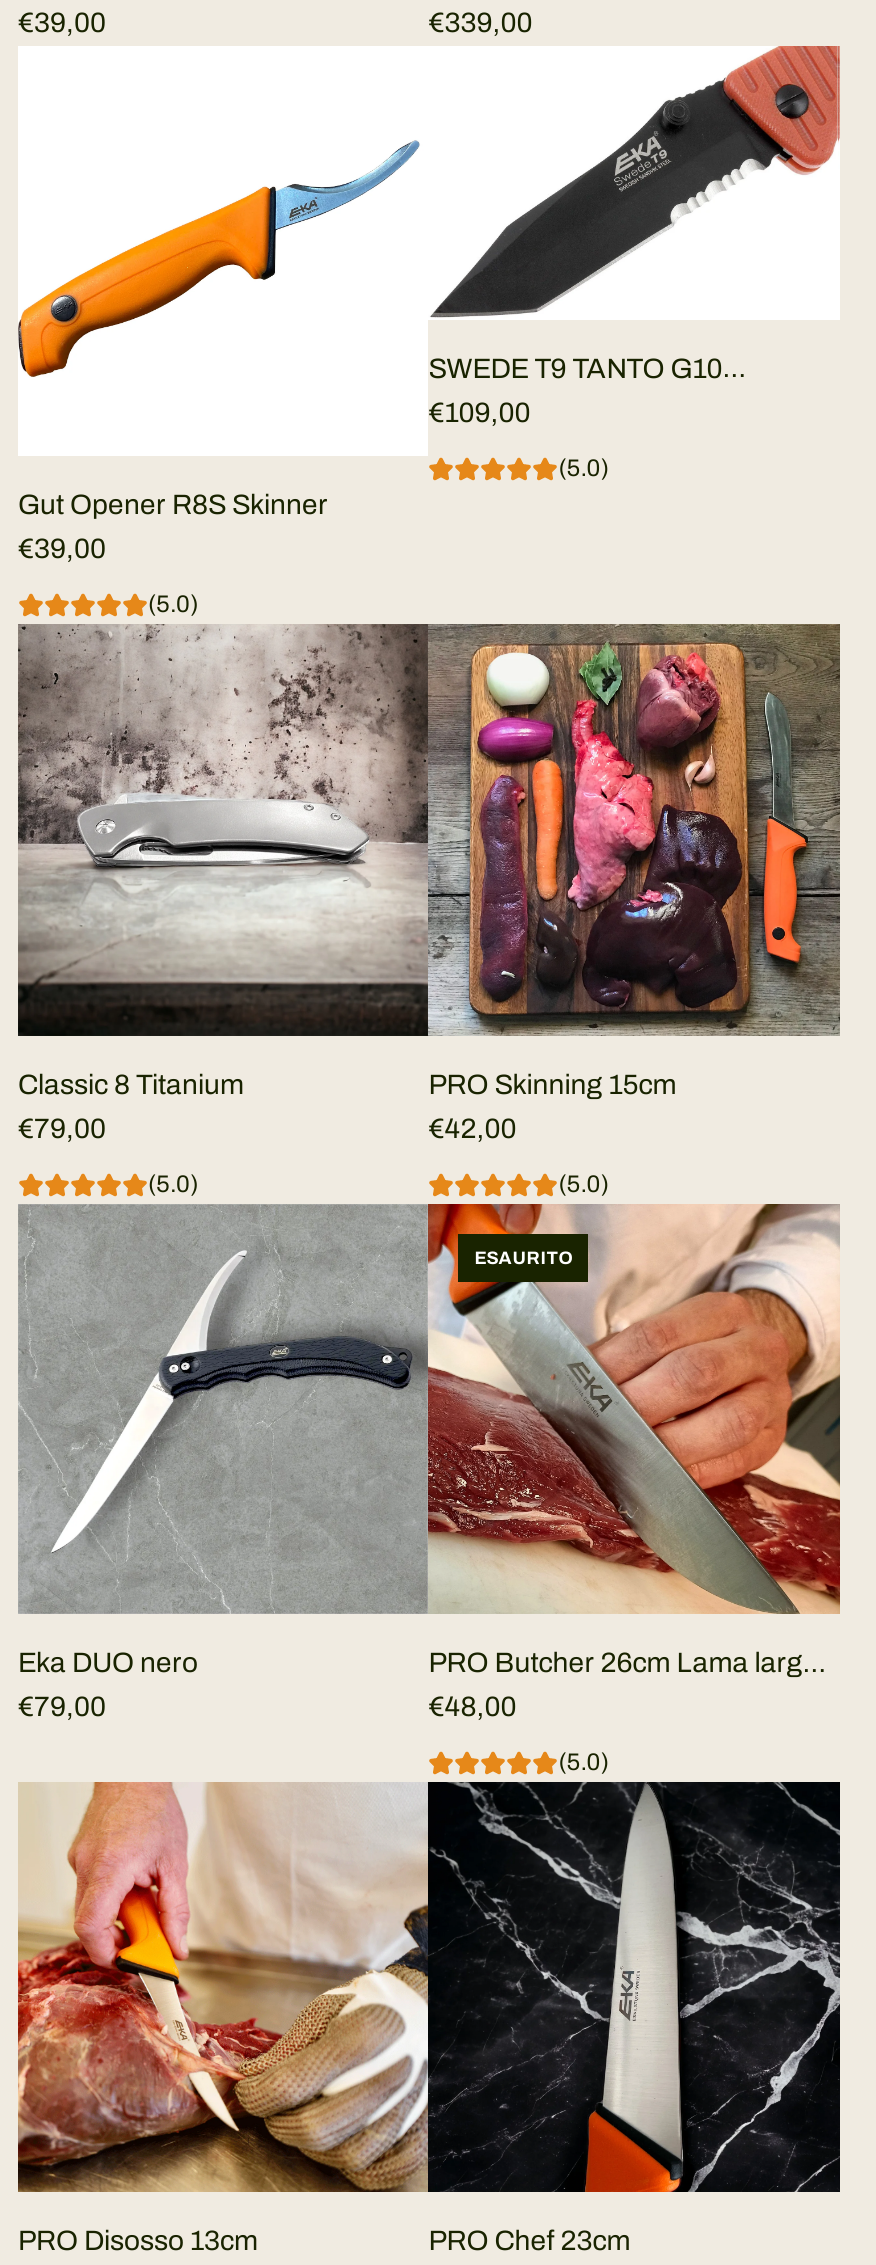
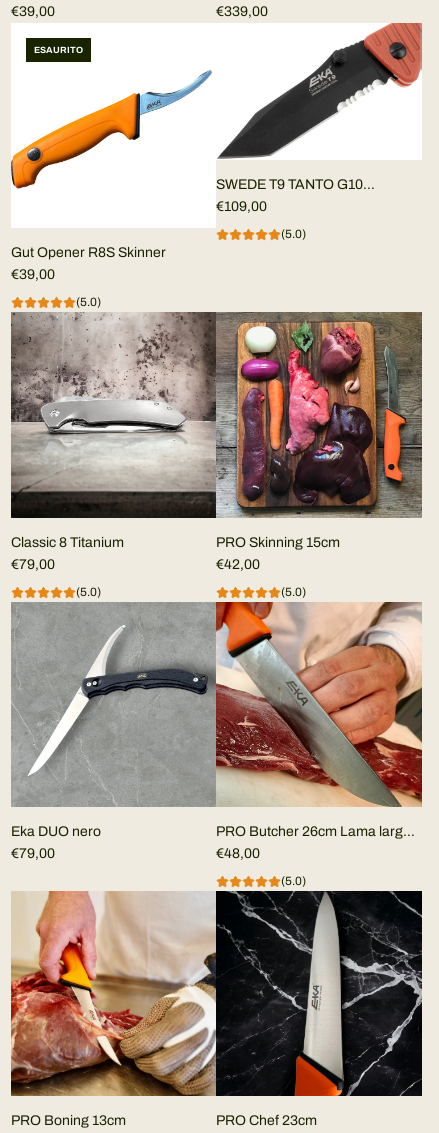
moved [474,1247,572,1267] -> [34,45,83,55]: ESAURITO
[18,2226,258,2256] PRO Disosso 13cm -> [11,1113,126,1128] PRO Boning 13cm

